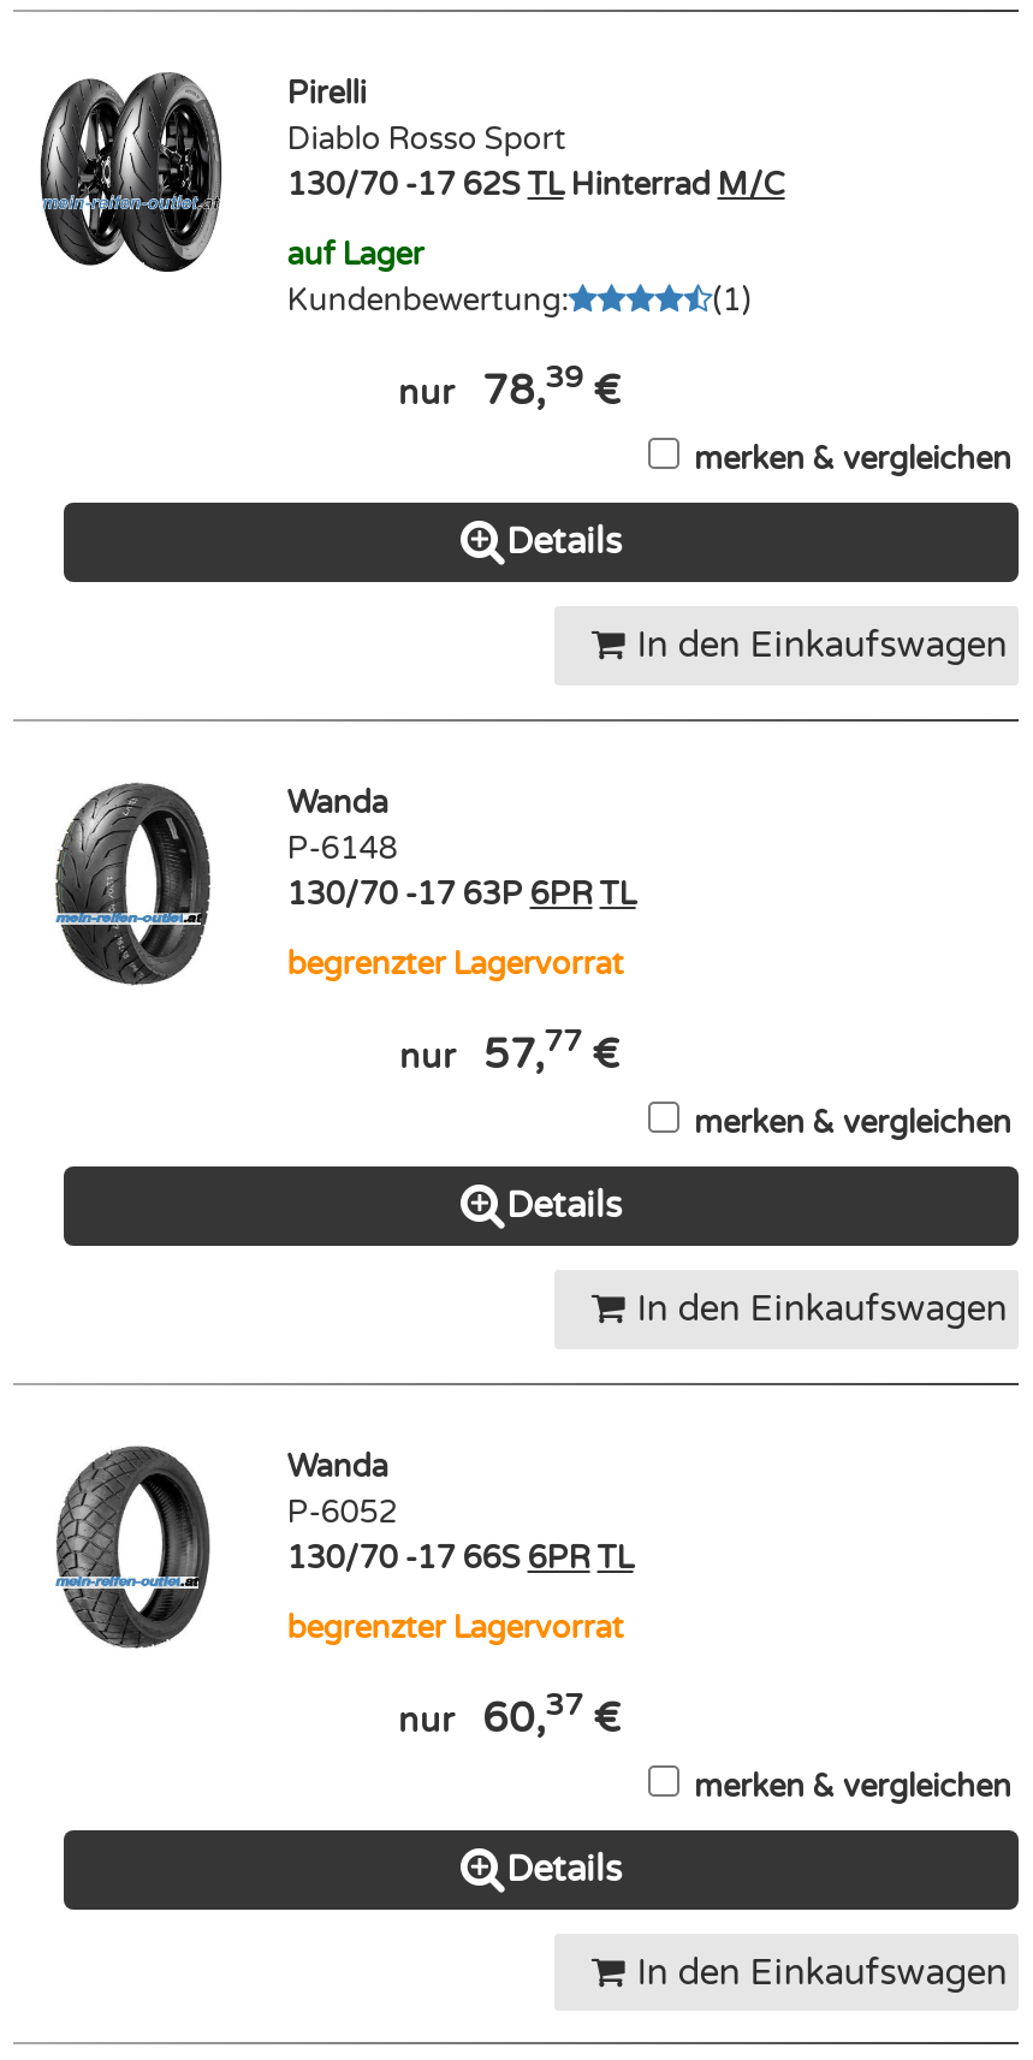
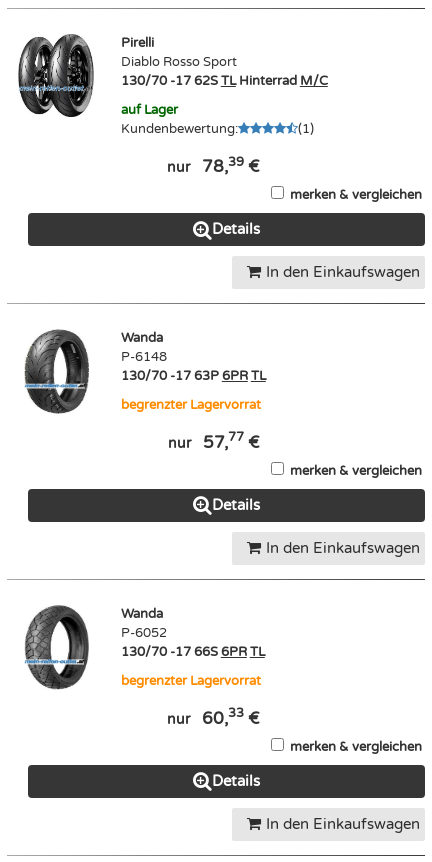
[398,1687,622,1743] nur 60,37 € -> [167,705,260,729] nur 60,33 €

